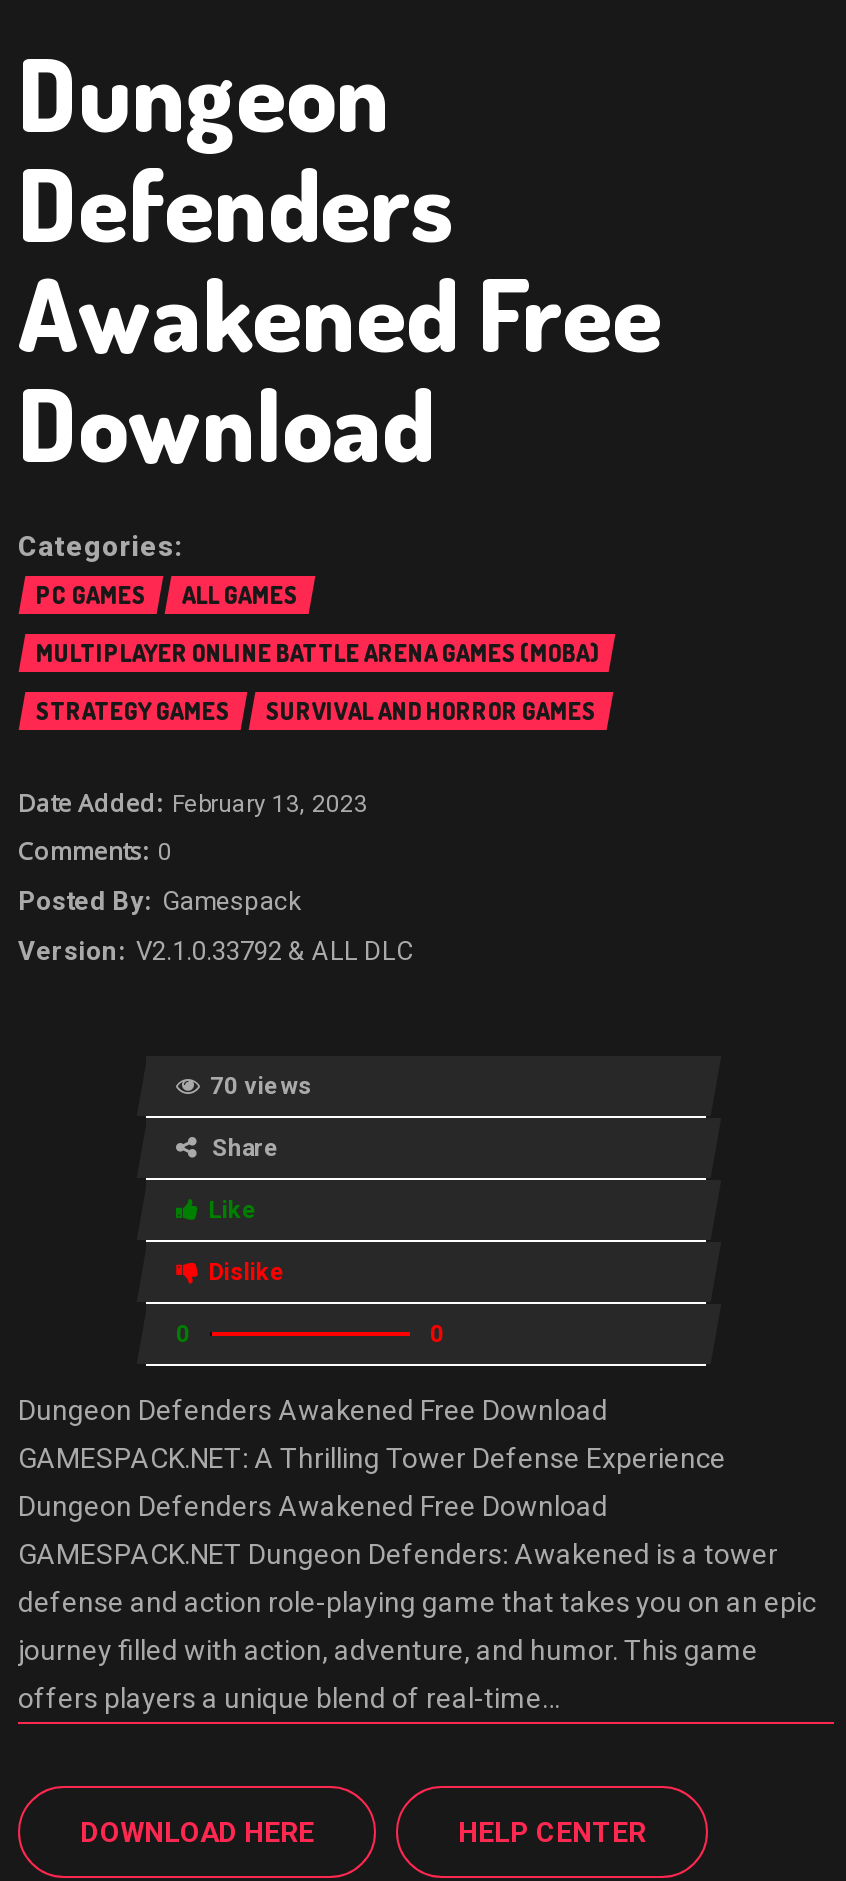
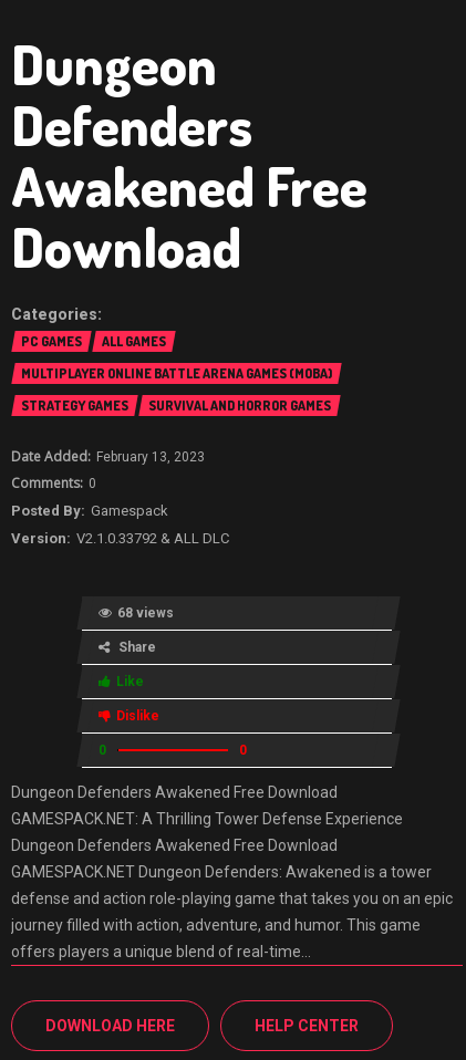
[210,1072,312,1100] 70 views -> [117,605,174,621] 68 views

